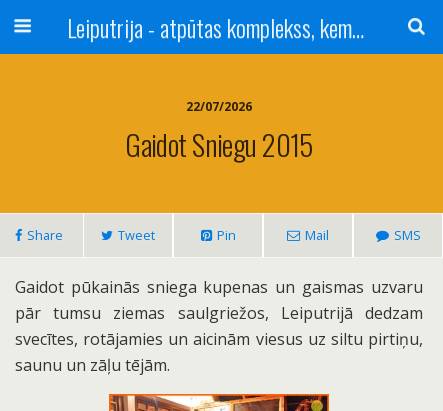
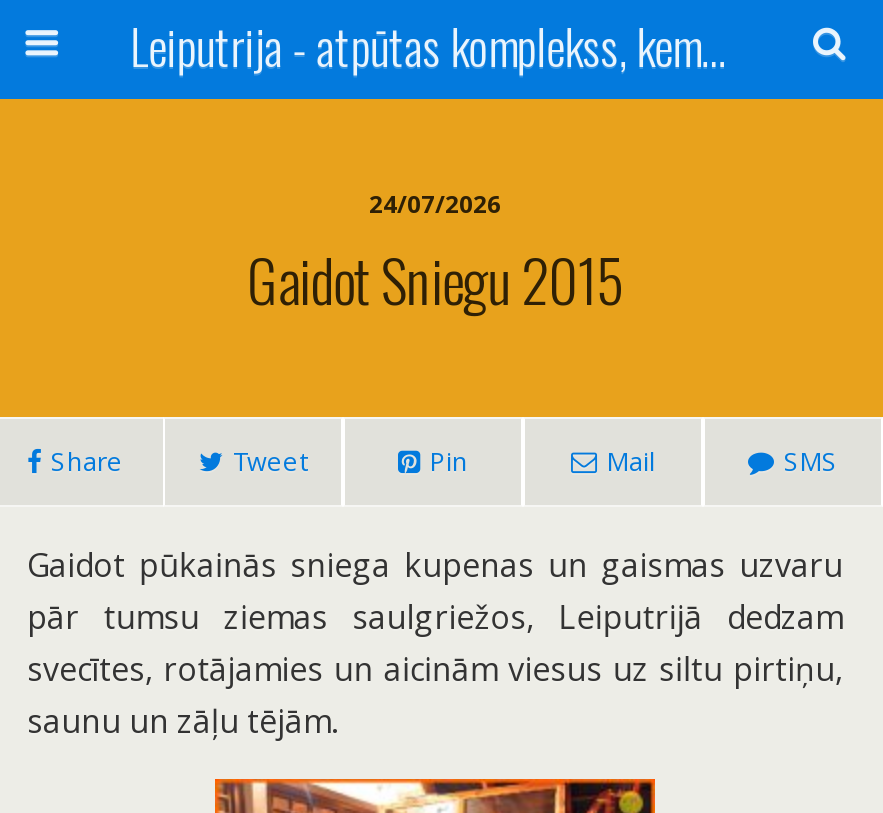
[186,98,252,115] 22/07/2026 -> [369,187,501,221] 24/07/2026

